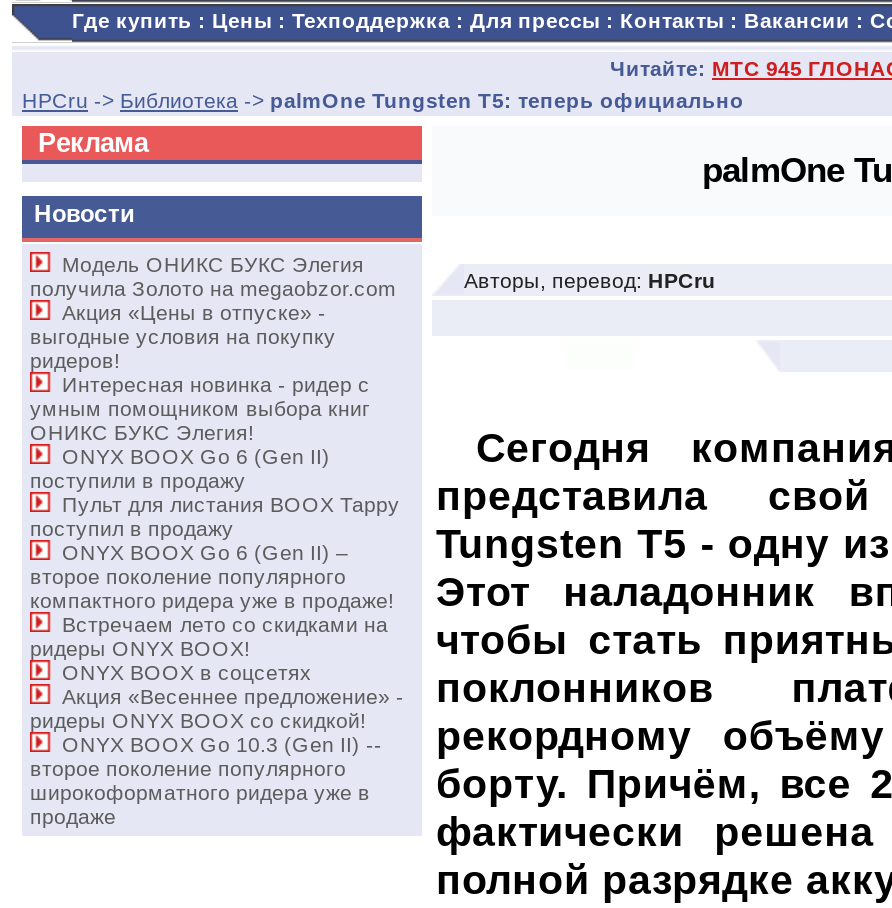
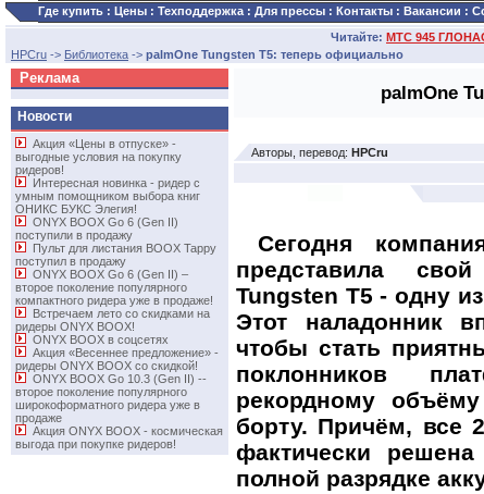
[30,252,396,300] Модель ОНИКС БУКС Элегия | получила Золото на megaobzor.com -> none
moved [30,300,404,828] -> [15,137,219,424]: Акция «Цены в отпуске» - | выгодные условия на покупку | ридеров! | ... | широкоформатного ридера уже в | продаже
none -> [15,424,223,450] Акция ONYX BOOX - космическая | выгода при покупке ридеров!

